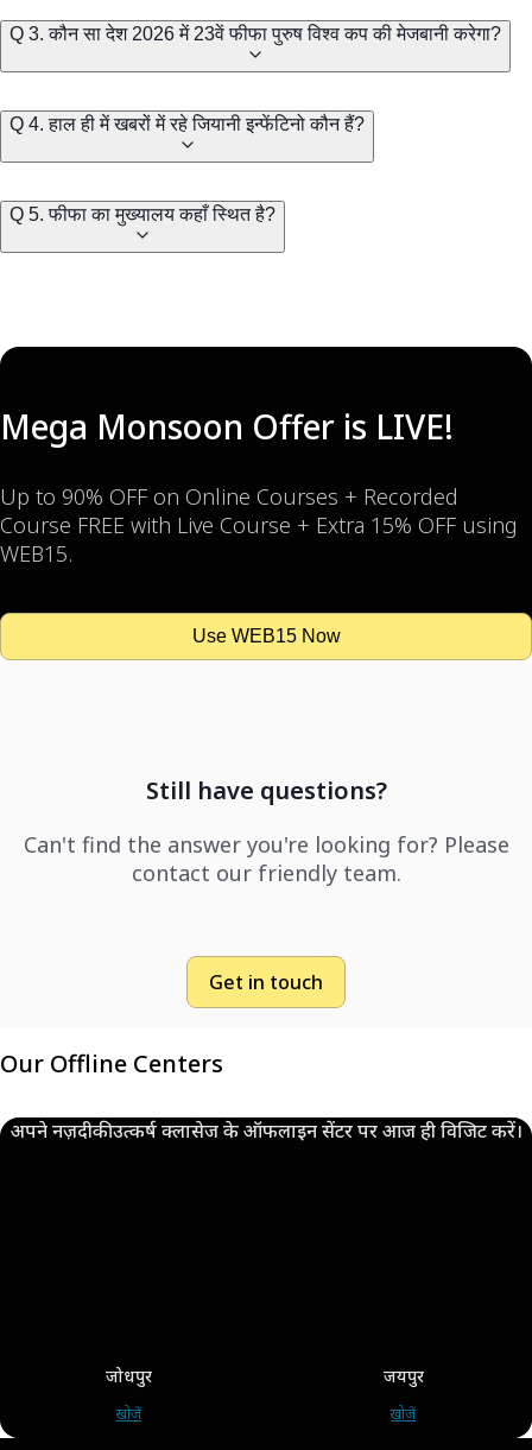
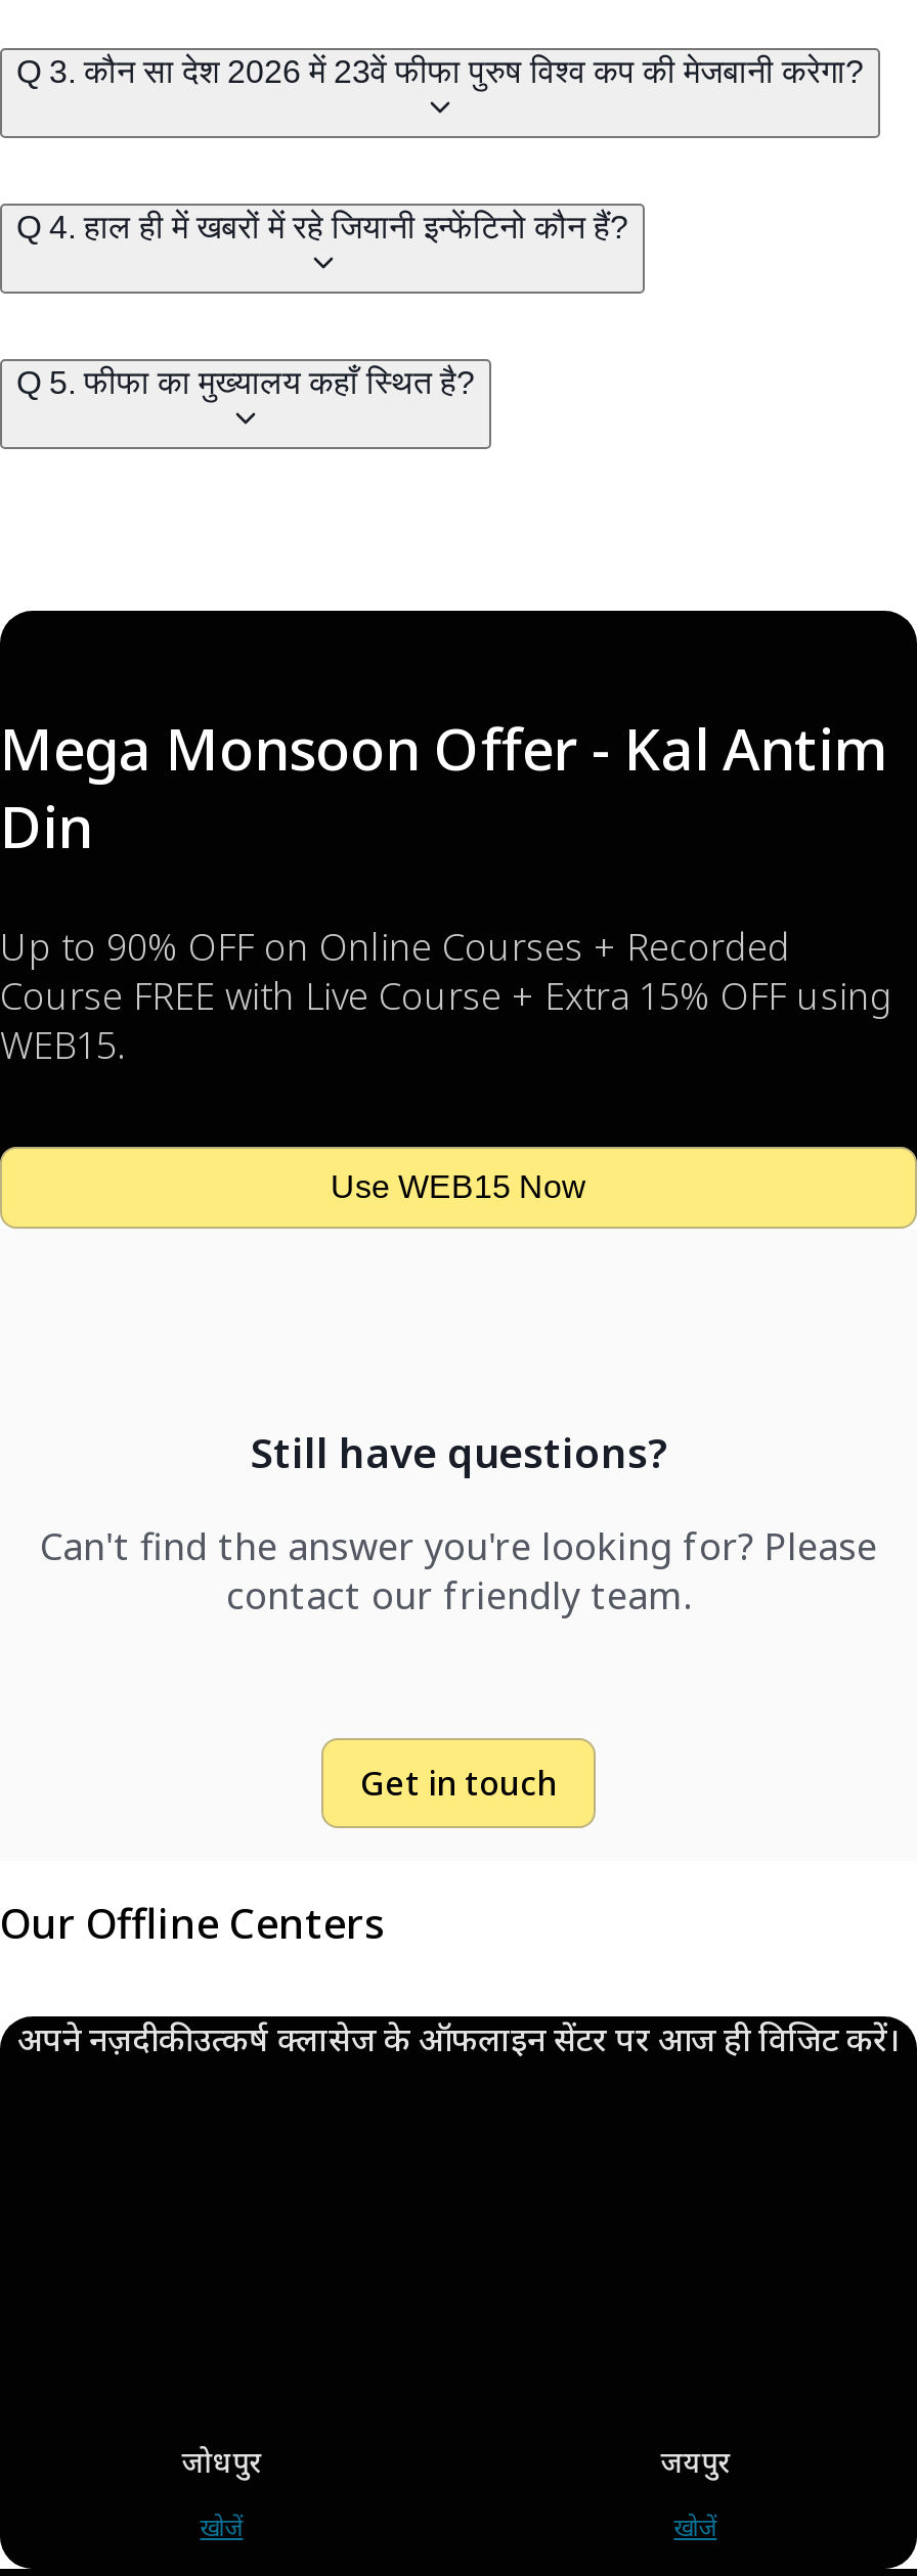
[0,404,454,449] Mega Monsoon Offer is LIVE! -> [0,710,888,865] Mega Monsoon Offer - Kal Antim | Din

